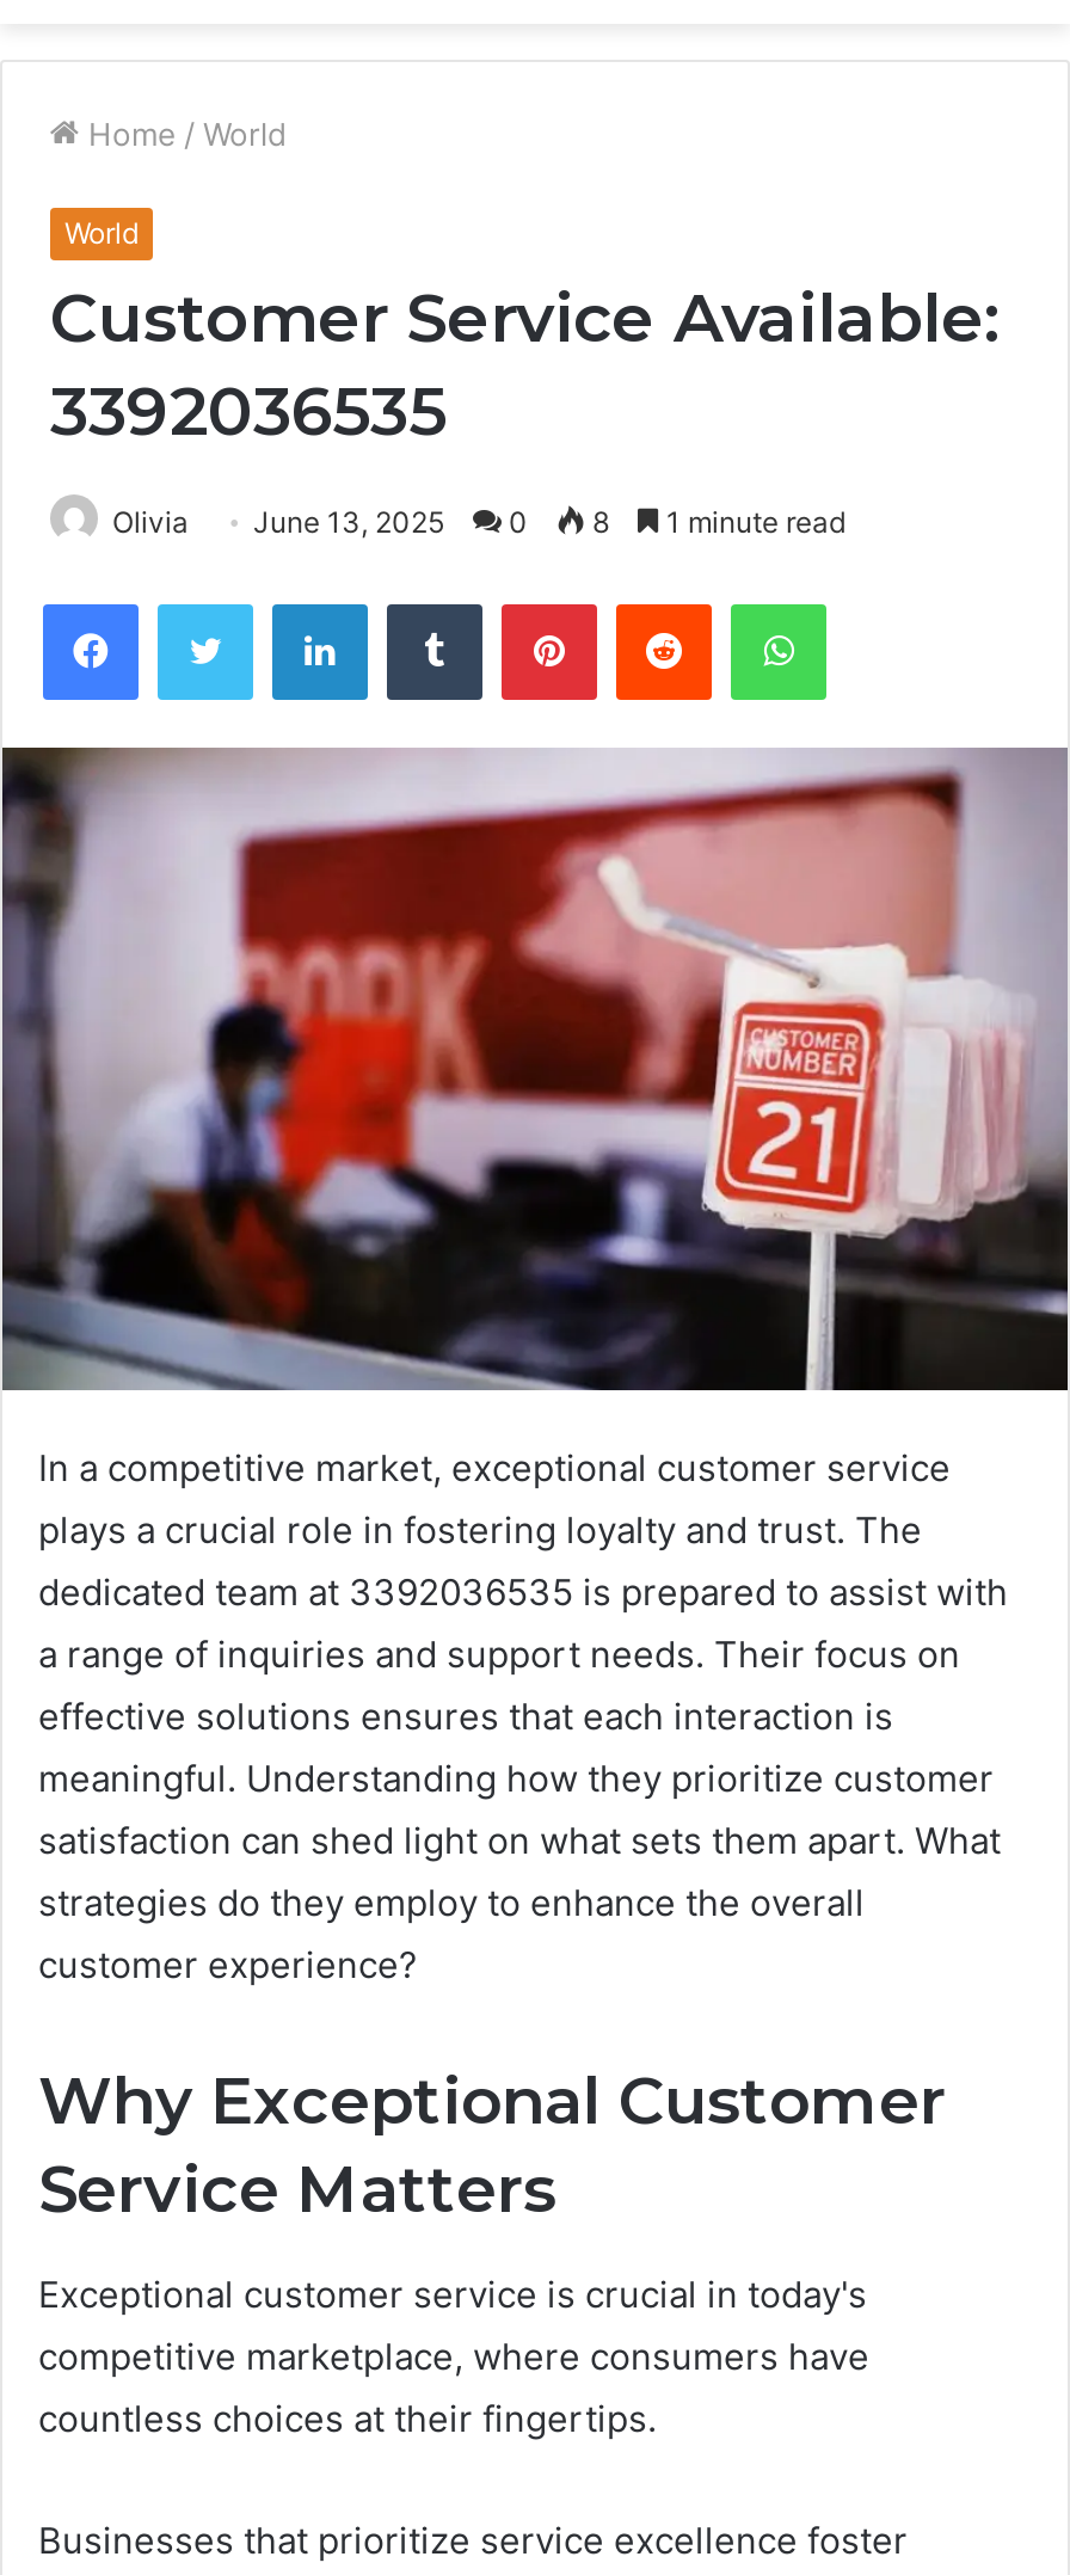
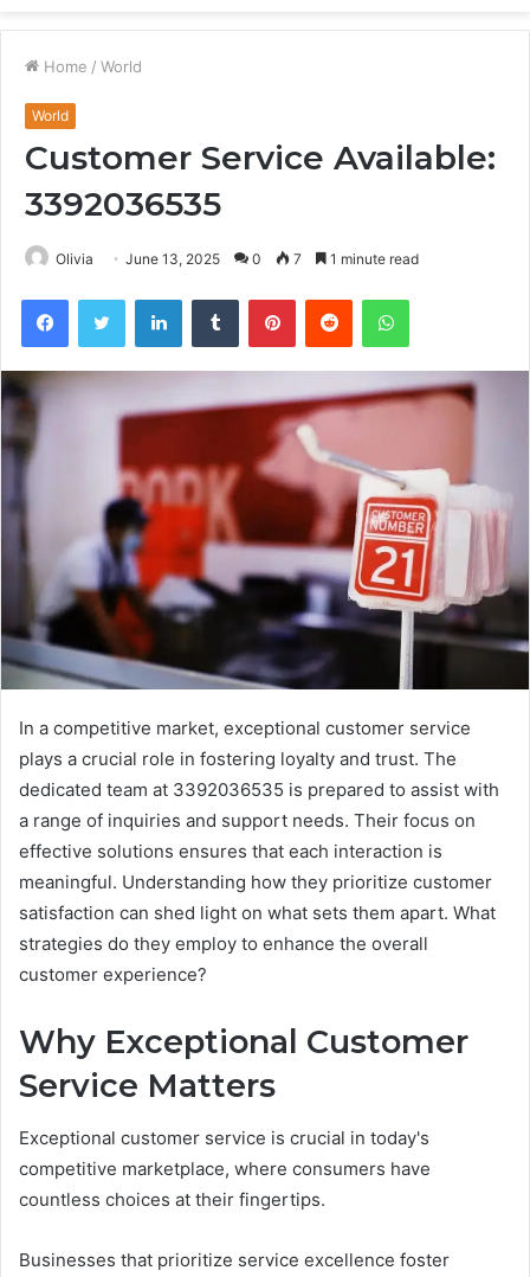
[112,504,845,540] Olivia June 13, 2025 0 8 1 minute read -> [56,250,419,268] Olivia June 13, 2025 0 7 1 minute read

